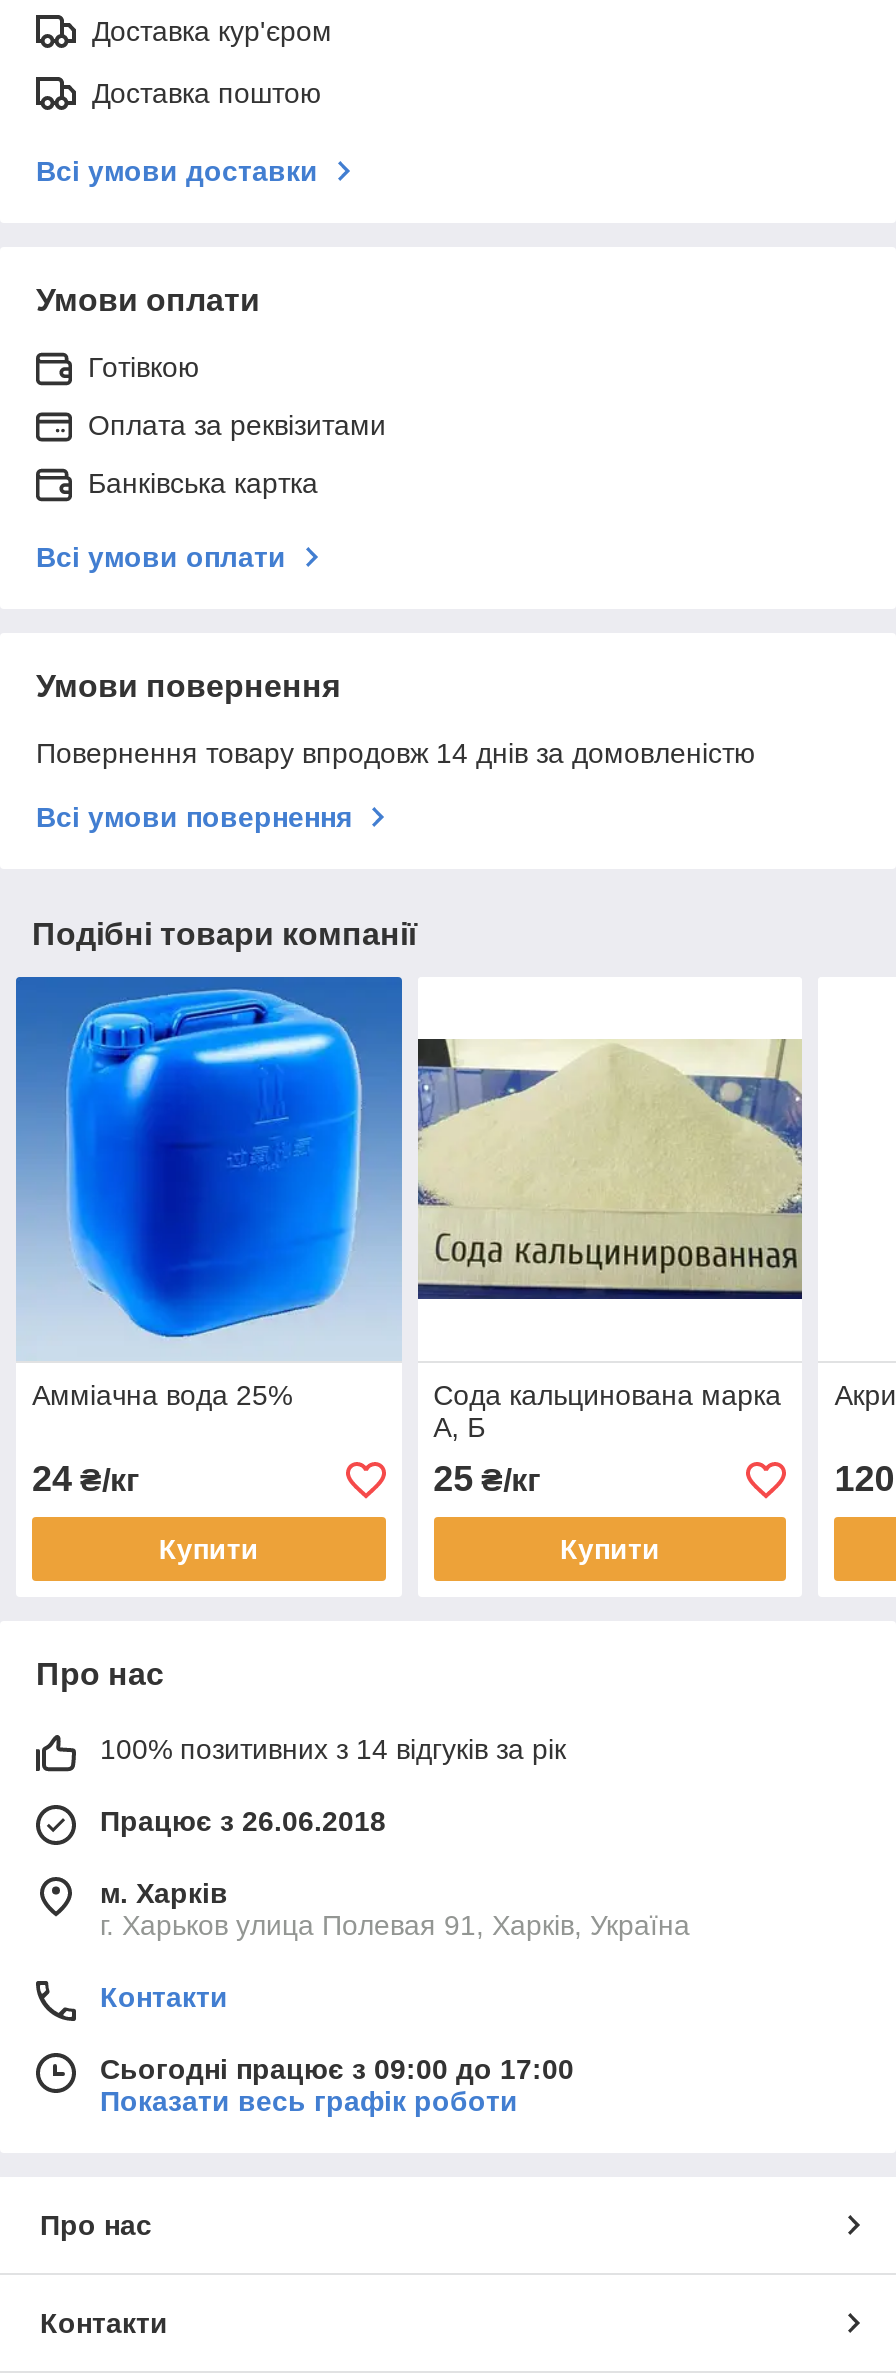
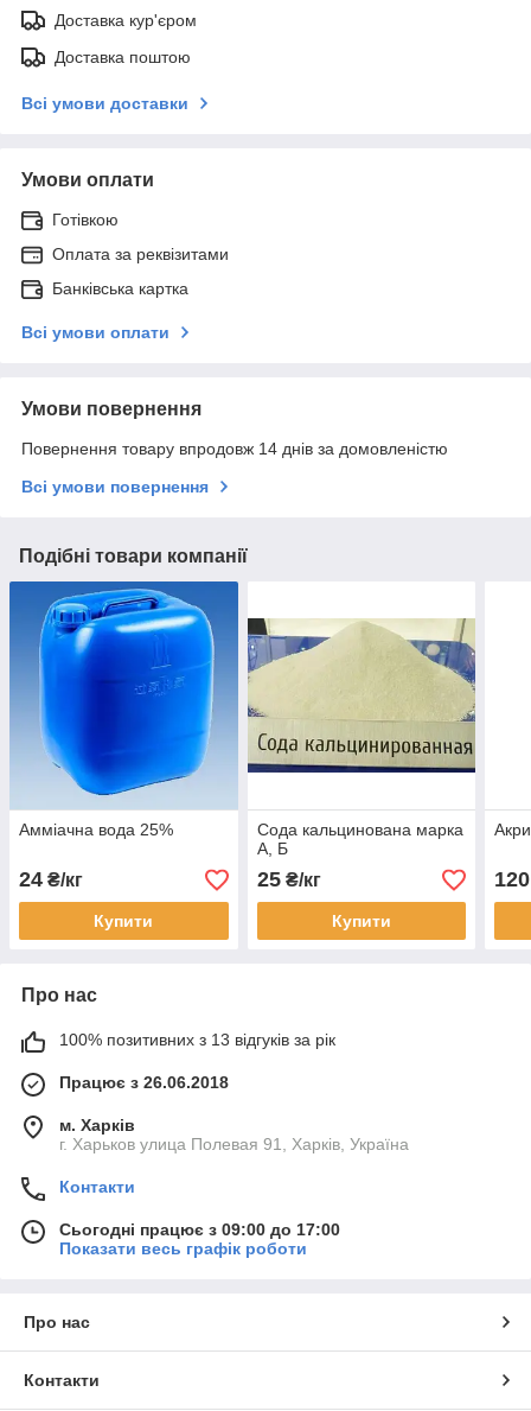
[100,1734,566,1766] 100% позитивних з 14 відгуків за рік -> [59,1031,335,1050] 100% позитивних з 13 відгуків за рік

